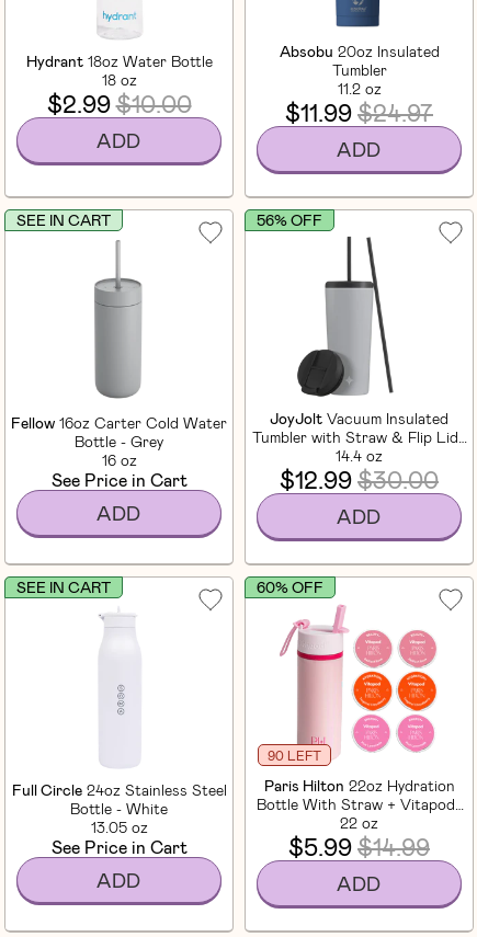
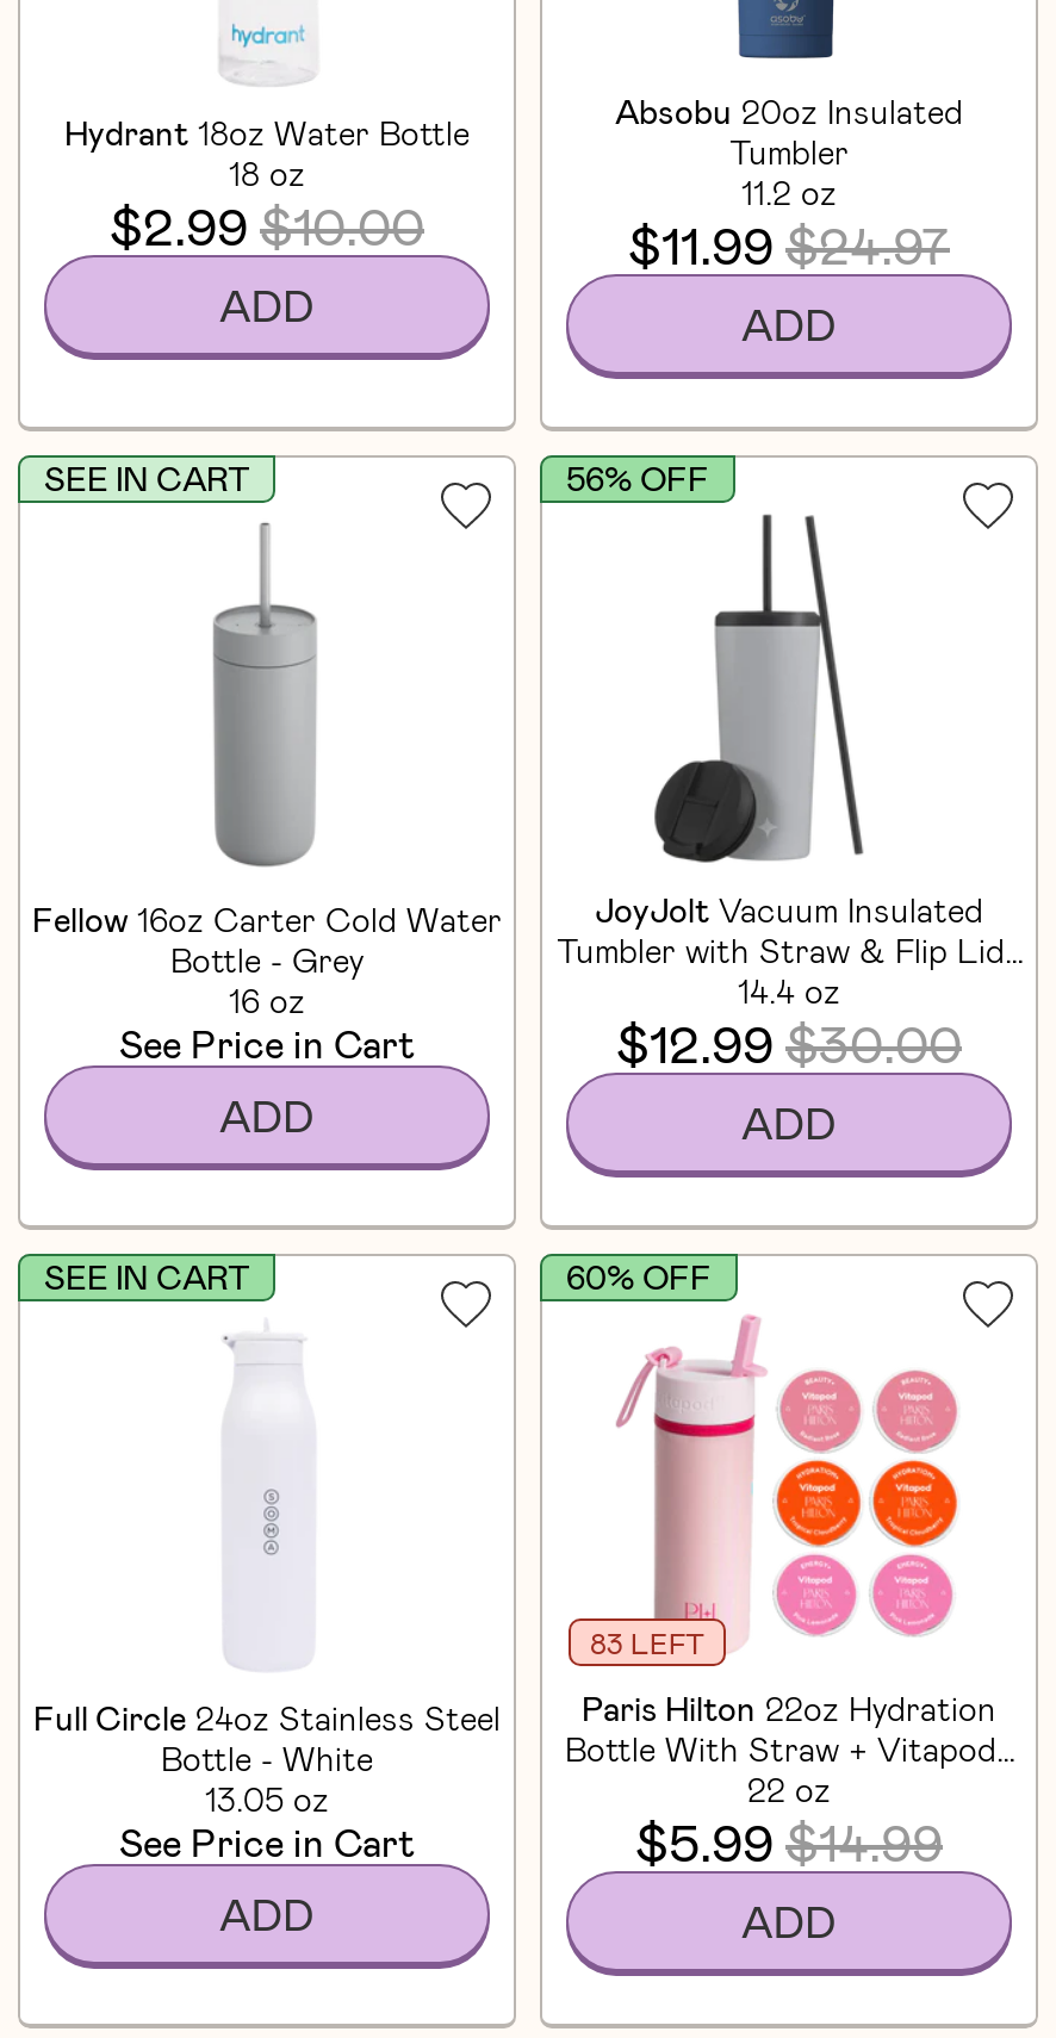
[268,748,321,763] 90 LEFT -> [590,1626,704,1659] 83 LEFT

